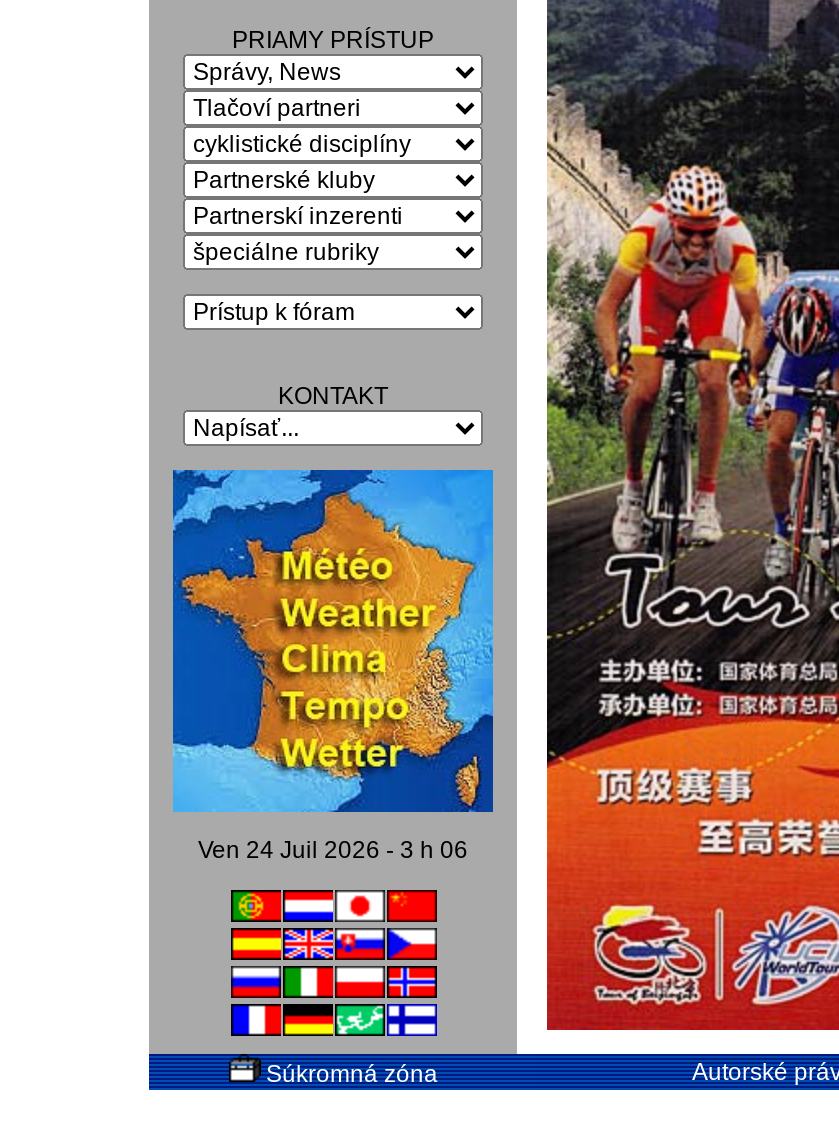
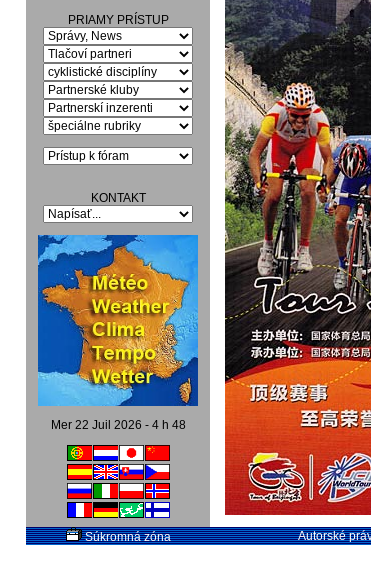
[198,837,468,865] Ven 24 Juil 2026 - 3 h 06 -> [50,418,185,432] Mer 22 Juil 2026 - 4 h 48

